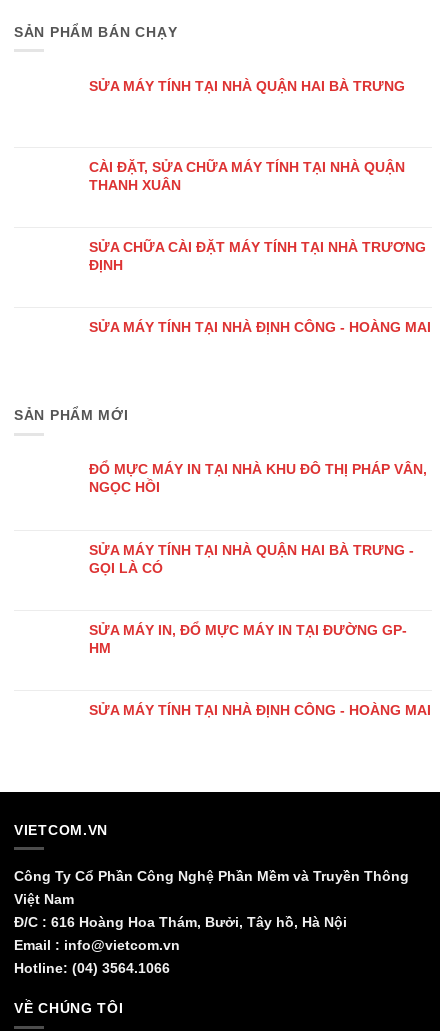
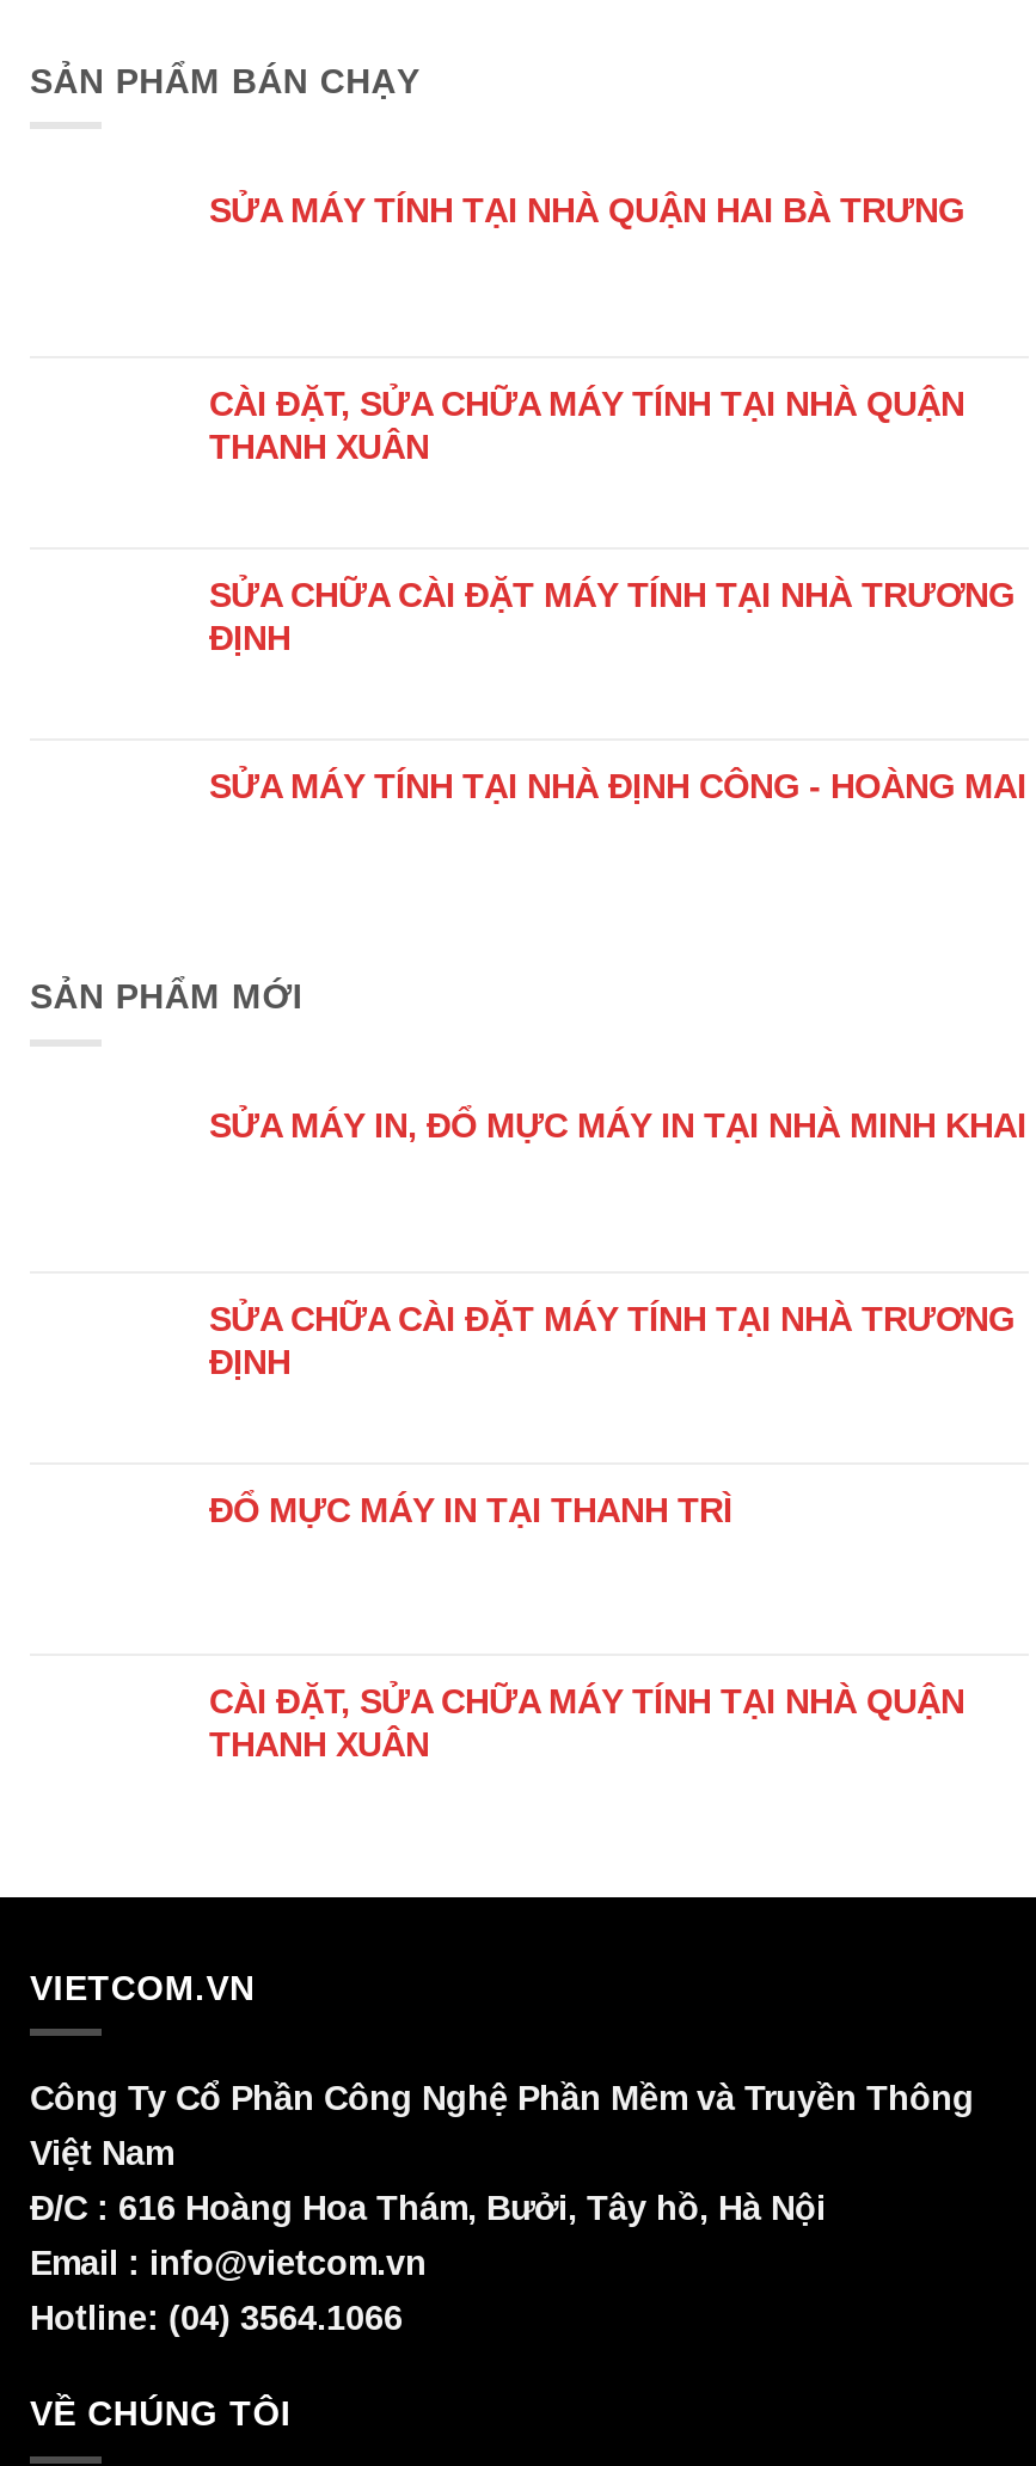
[89,461,427,495] ĐỔ MỰC MÁY IN TẠI NHÀ KHU ĐÔ THỊ PHÁP VÂN, | NGỌC HỒI -> [209,1107,1026,1145] SỬA MÁY IN, ĐỔ MỰC MÁY IN TẠI NHÀ MINH KHAI
[89,542,414,576] SỬA MÁY TÍNH TẠI NHÀ QUẬN HAI BÀ TRƯNG - | GỌI LÀ CÓ -> [209,1300,1014,1381] SỬA CHỮA CÀI ĐẶT MÁY TÍNH TẠI NHÀ TRƯƠNG | ĐỊNH
[89,622,407,656] SỬA MÁY IN, ĐỔ MỰC MÁY IN TẠI ĐƯỜNG GP- | HM -> [209,1491,732,1530] ĐỔ MỰC MÁY IN TẠI THANH TRÌ
[89,702,431,718] SỬA MÁY TÍNH TẠI NHÀ ĐỊNH CÔNG - HOÀNG MAI -> [209,1682,964,1764] CÀI ĐẶT, SỬA CHỮA MÁY TÍNH TẠI NHÀ QUẬN | THANH XUÂN

